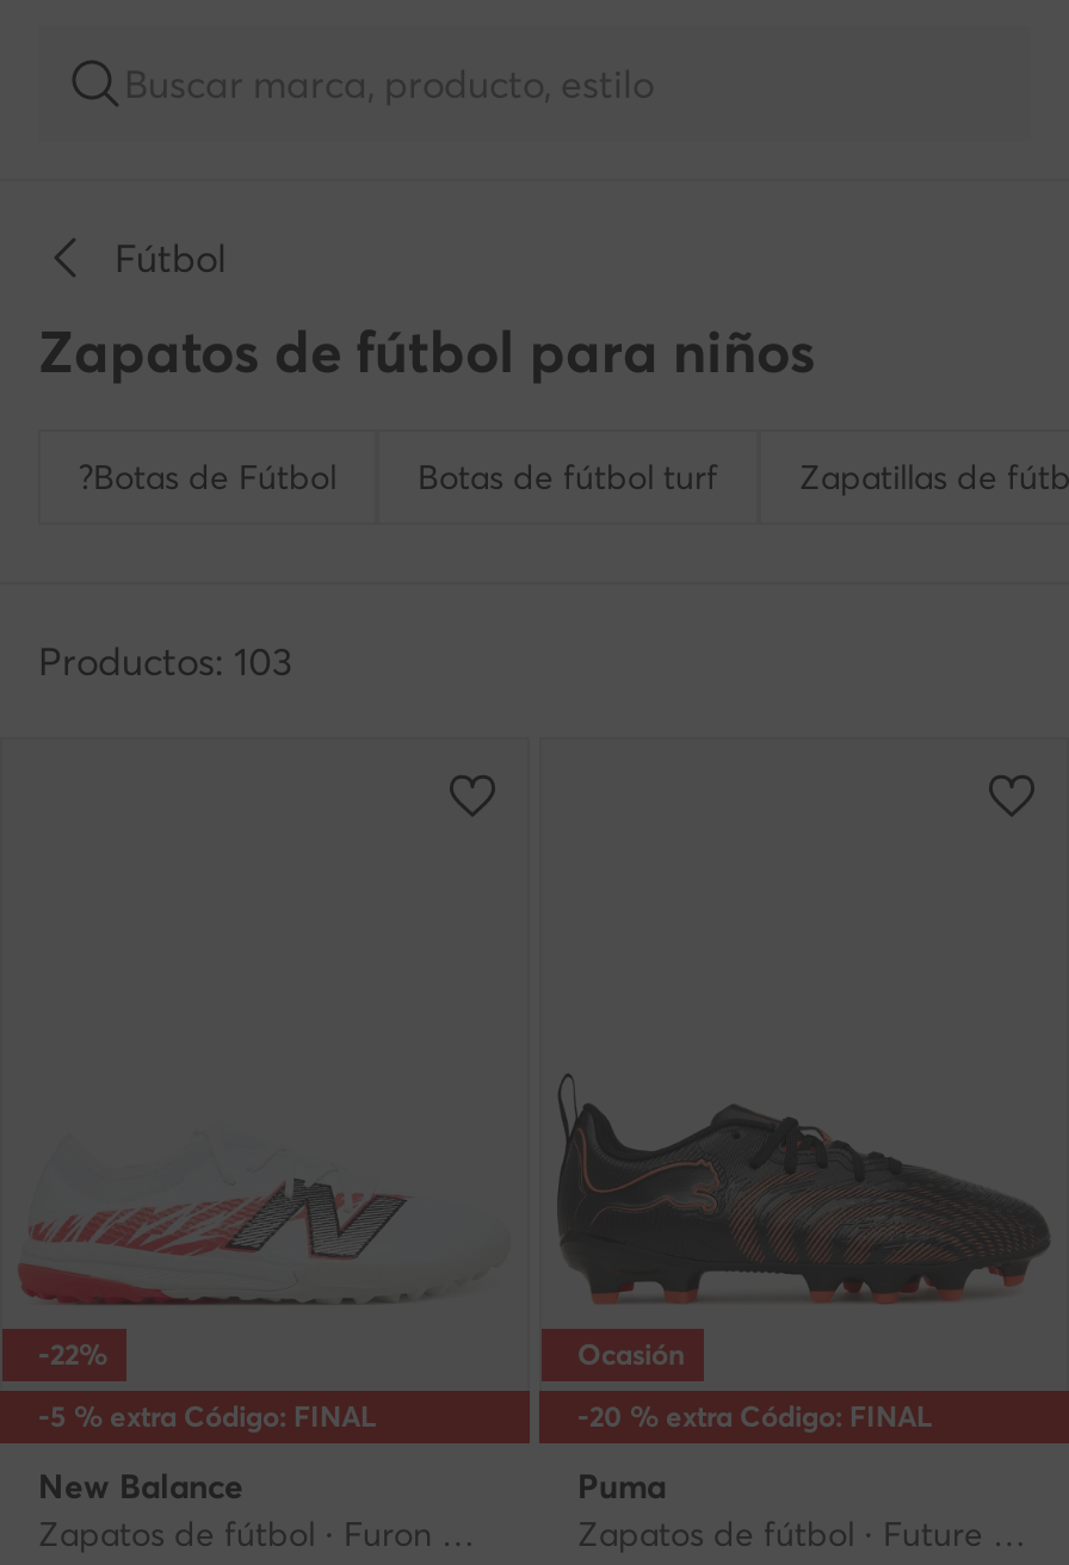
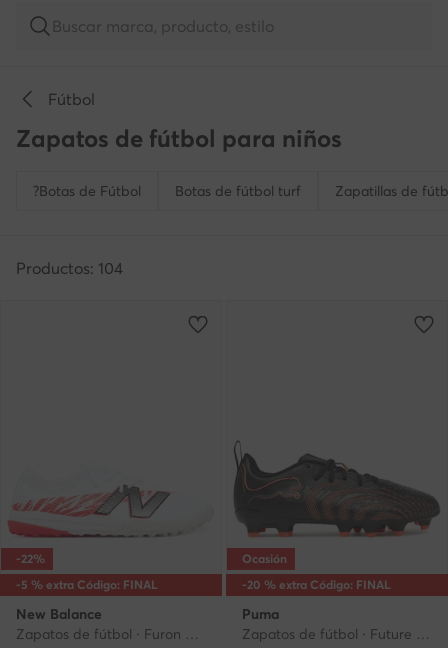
[38,637,293,685] Productos: 103 -> [16,258,123,278] Productos: 104

